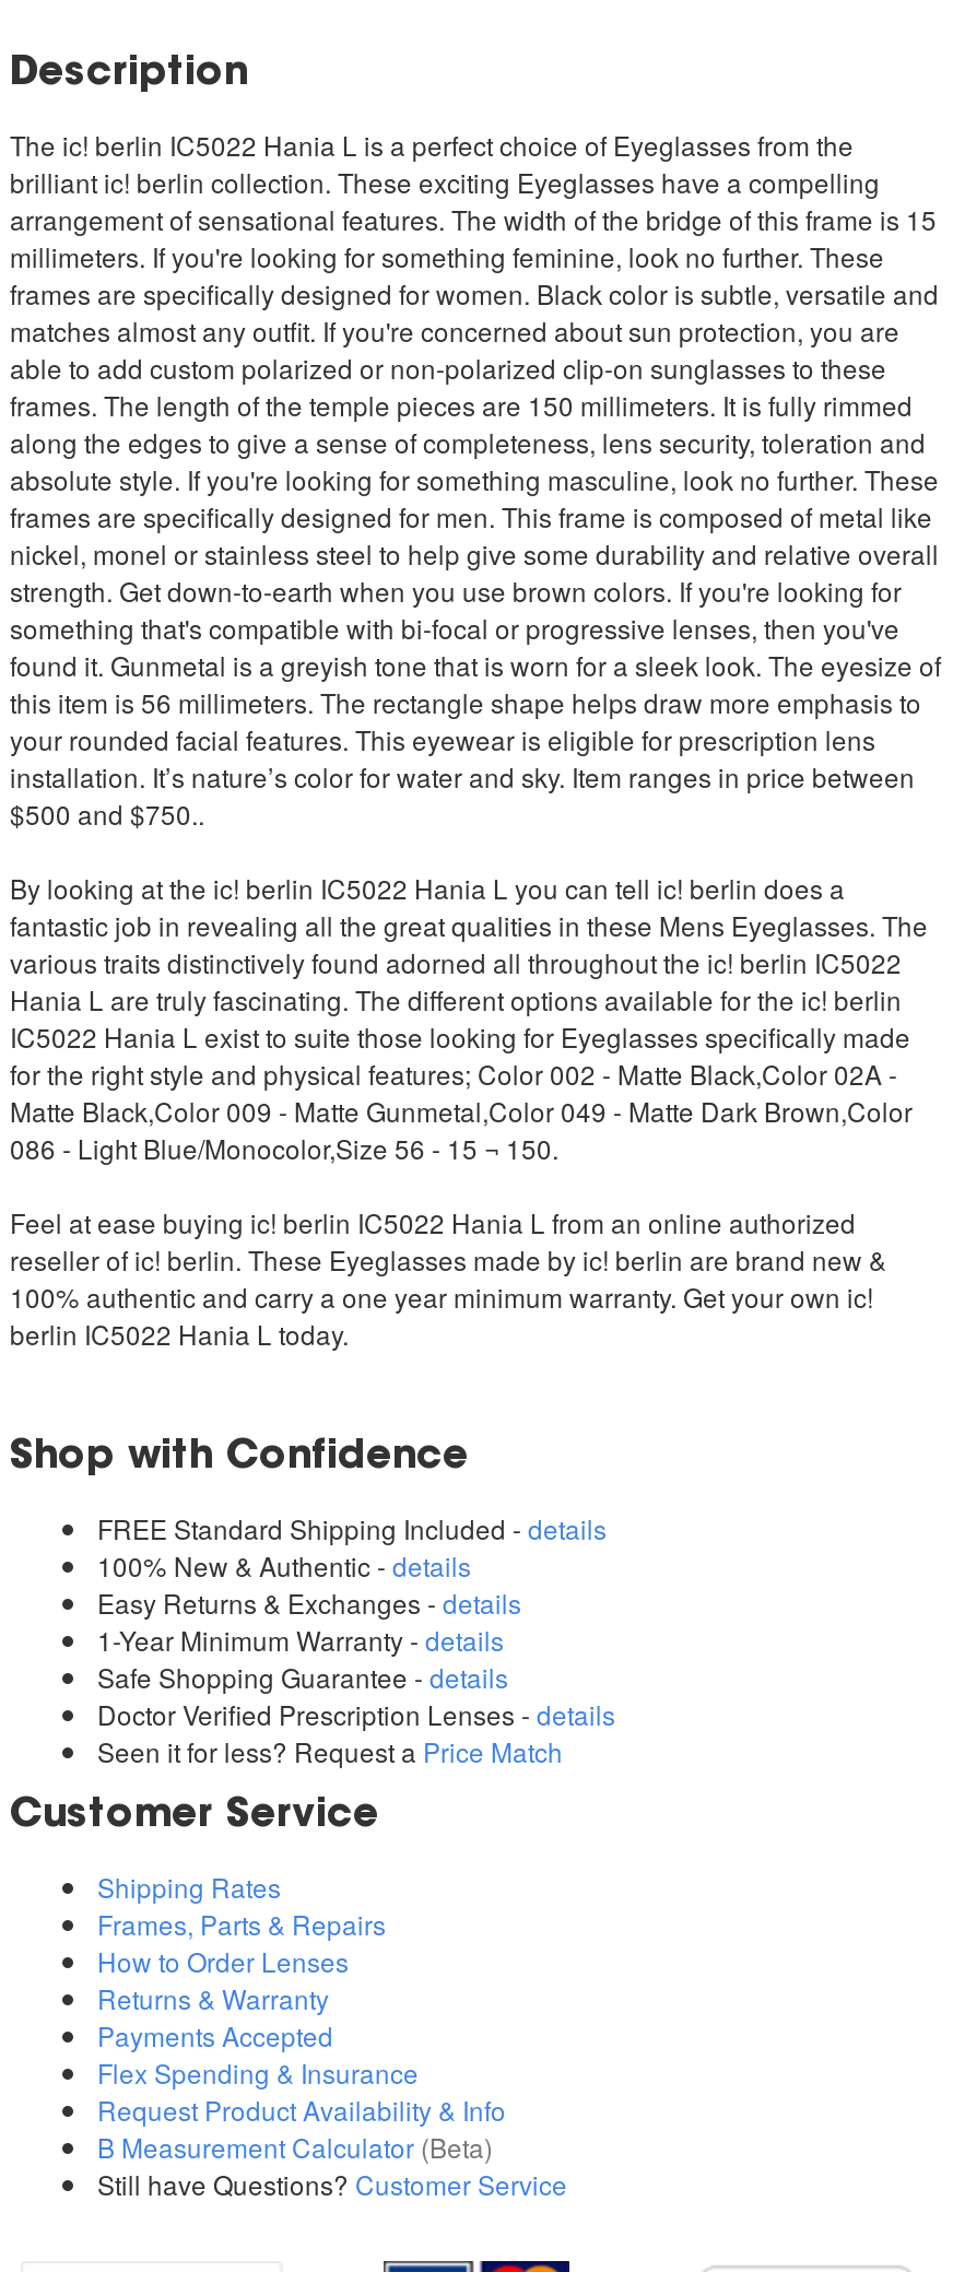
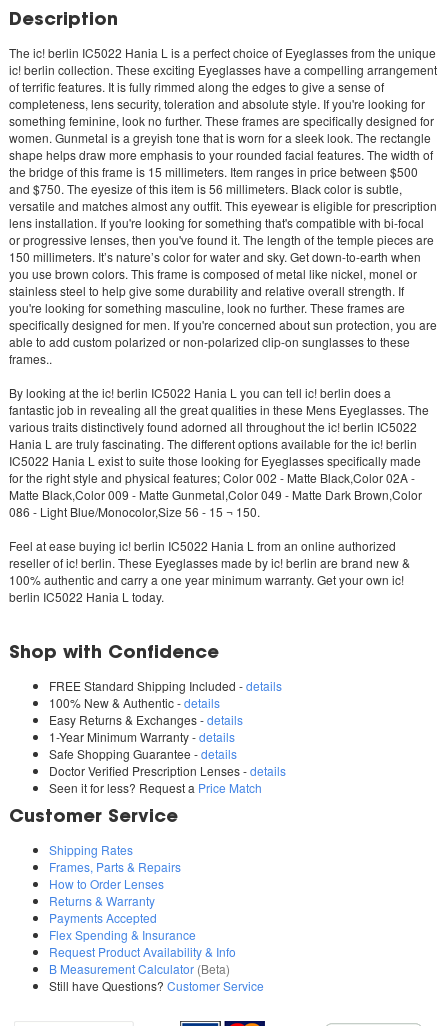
[10,126,939,349] The ic! berlin IC5022 Hania L is a perfect choice of Eyeglasses from the | brilliant ic! berlin collection. These exciting Eyeglasses have a compelling | arrangement of sensational features. The width of the bridge of this frame is 15 | millimeters. If you're looking for something feminine, look no further. These | frames are specifically designed for women. Black color is subtle, versatile and | matches almost any outfit. If you're concerned about sun protection, you are -> [9,44,437,333] The ic! berlin IC5022 Hania L is a perfect choice of Eyeglasses from the unique | ic! berlin collection. These exciting Eyeglasses have a compelling arrangement | of terrific features. It is fully rimmed along the edges to give a sense of | completeness, lens security, toleration and absolute style. If you're looking for | something feminine, look no further. These frames are specifically designed for | women. Gunmetal is a greyish tone that is worn for a sleek look. The rectangle | shape helps draw more emphasis to your rounded facial features. The width of | the bridge of this frame is 15 millimeters. Item ranges in price between $500 | and $750. The eyesize of this item is 56 millimeters. Black color is subtle, | versatile and matches almost any outfit. This eyewear is eligible for prescription | lens installation. If you're looking for something that's compatible with bi-focal | or progressive lenses, then you've found it. The length of the temple pieces are | 150 millimeters. It’s nature’s color for water and sky. Get down-to-earth when | you use brown colors. This frame is composed of metal like nickel, monel or | stainless steel to help give some durability and relative overall strength. If | you're looking for something masculine, look no further. These frames are | specifically designed for men. If you're concerned about sun protection, you are
moved [10,349,886,386] -> [9,333,410,350]: able to add custom polarized or non-polarized clip-on sunglasses to these
[10,386,941,832] frames. The length of the temple pieces are 150 millimeters. It is fully rimmed | along the edges to give a sense of completeness, lens security, toleration and | absolute style. If you're looking for something masculine, look no further. These | frames are specifically designed for men. This frame is composed of metal like | nickel, monel or stainless steel to help give some durability and relative overall | strength. Get down-to-earth when you use brown colors. If you're looking for | something that's compatible with bi-focal or progressive lenses, then you've | found it. Gunmetal is a greyish tone that is worn for a sleek look. The eyesize of | this item is 56 millimeters. The rectangle shape helps draw more emphasis to | your rounded facial features. This eyewear is eligible for prescription lens | installation. It’s nature’s color for water and sky. Item ranges in price between | $500 and $750.. -> [9,350,52,367] frames..

